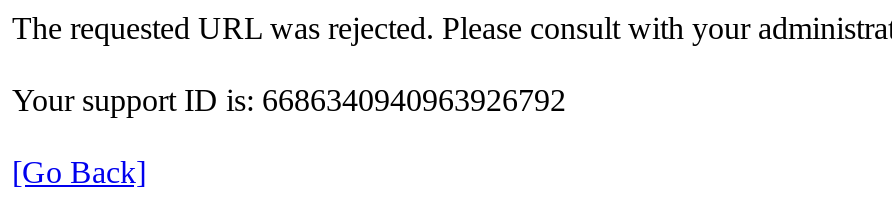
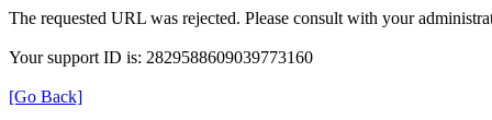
[12,83,566,117] Your support ID is: 6686340940963926792 -> [9,48,313,67] Your support ID is: 2829588609039773160

